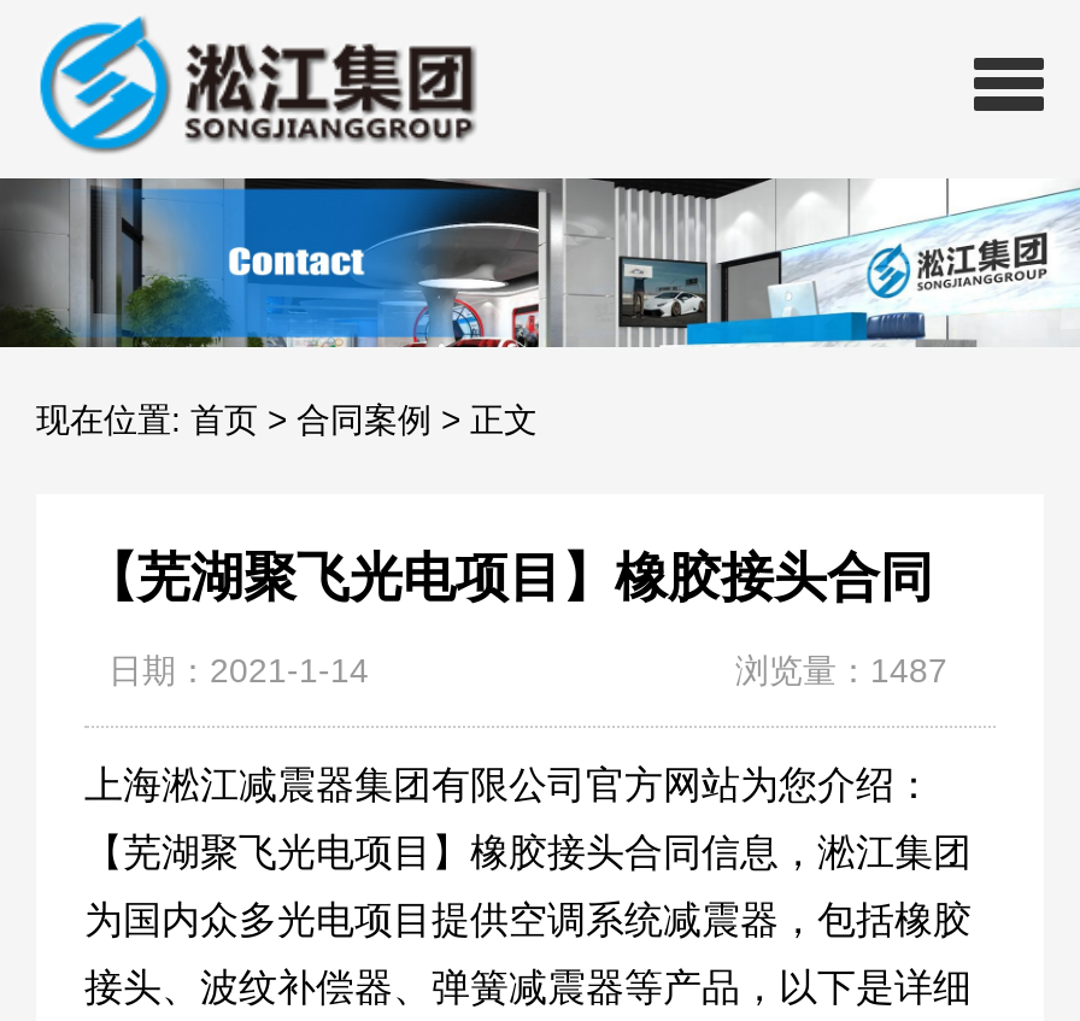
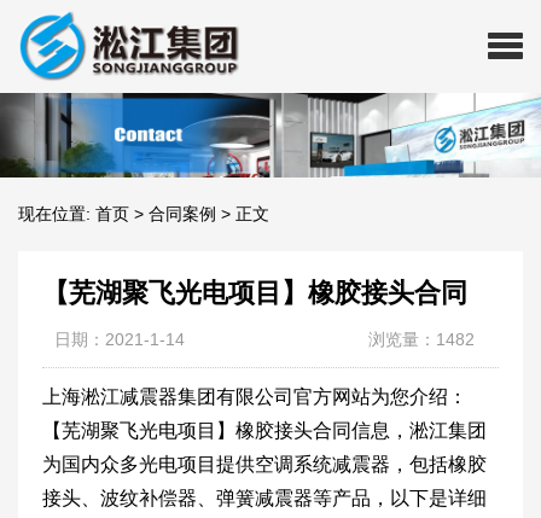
[735,651,947,690] 浏览量：1487 -> [368,330,475,349] 浏览量：1482

